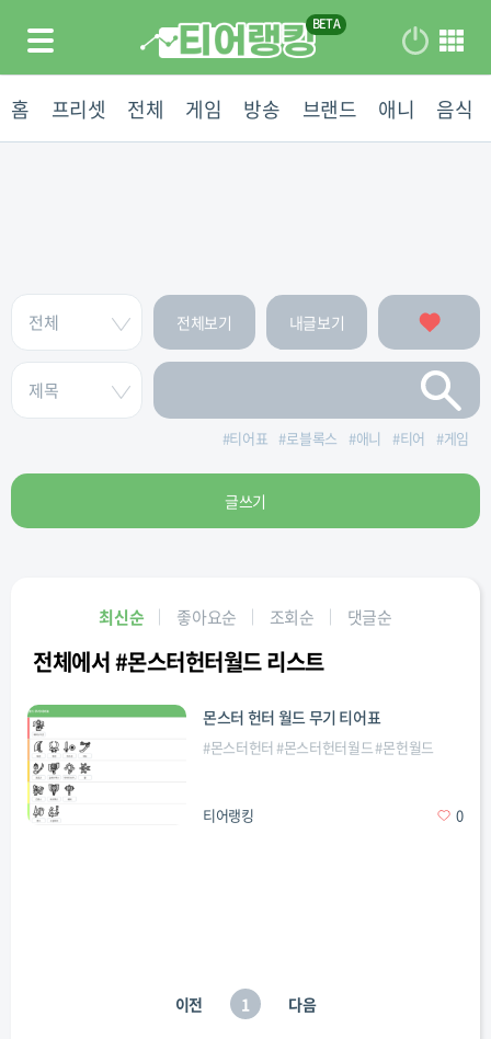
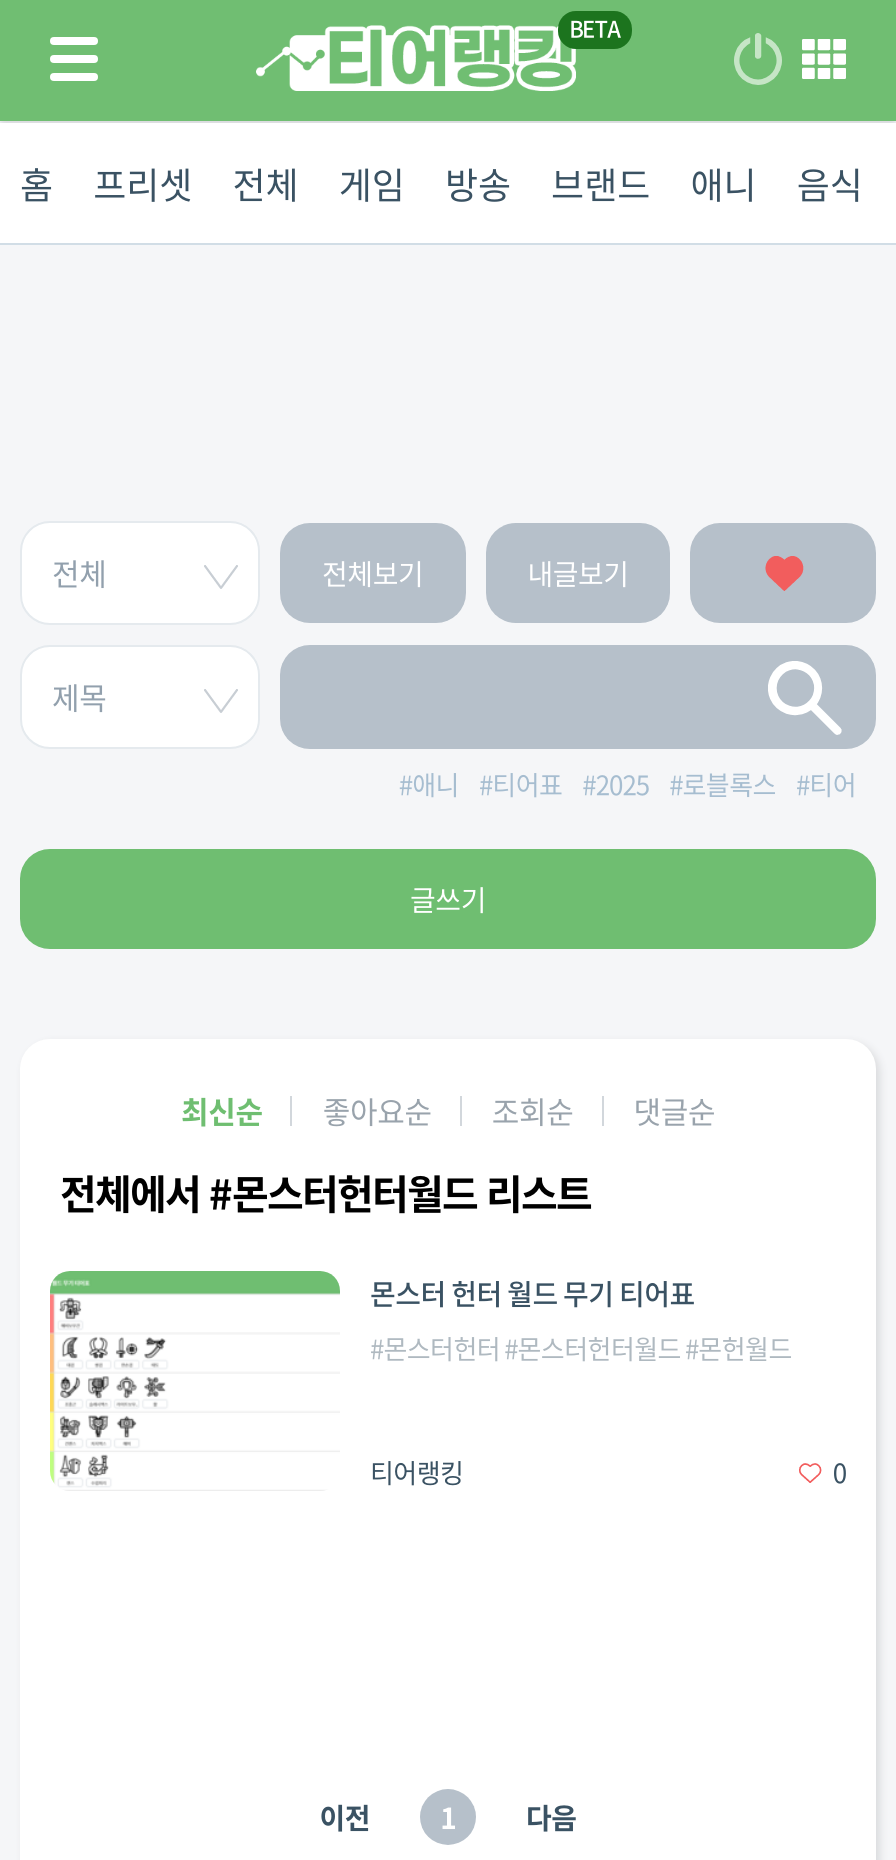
[222,427,469,448] #티어표 #로블록스 #애니 #티어 #게임 -> [399,765,856,803] #애니 #티어표 #2025 #로블록스 #티어

